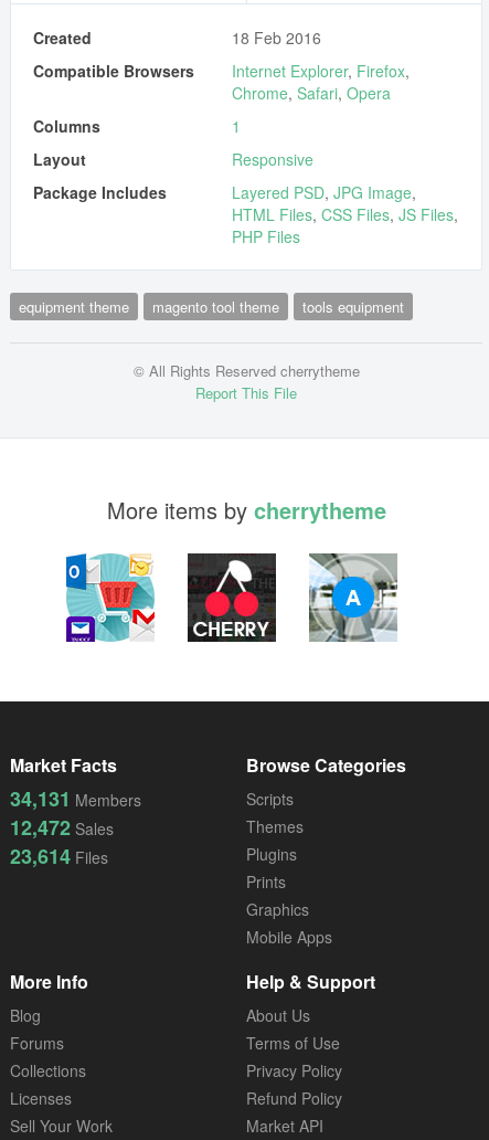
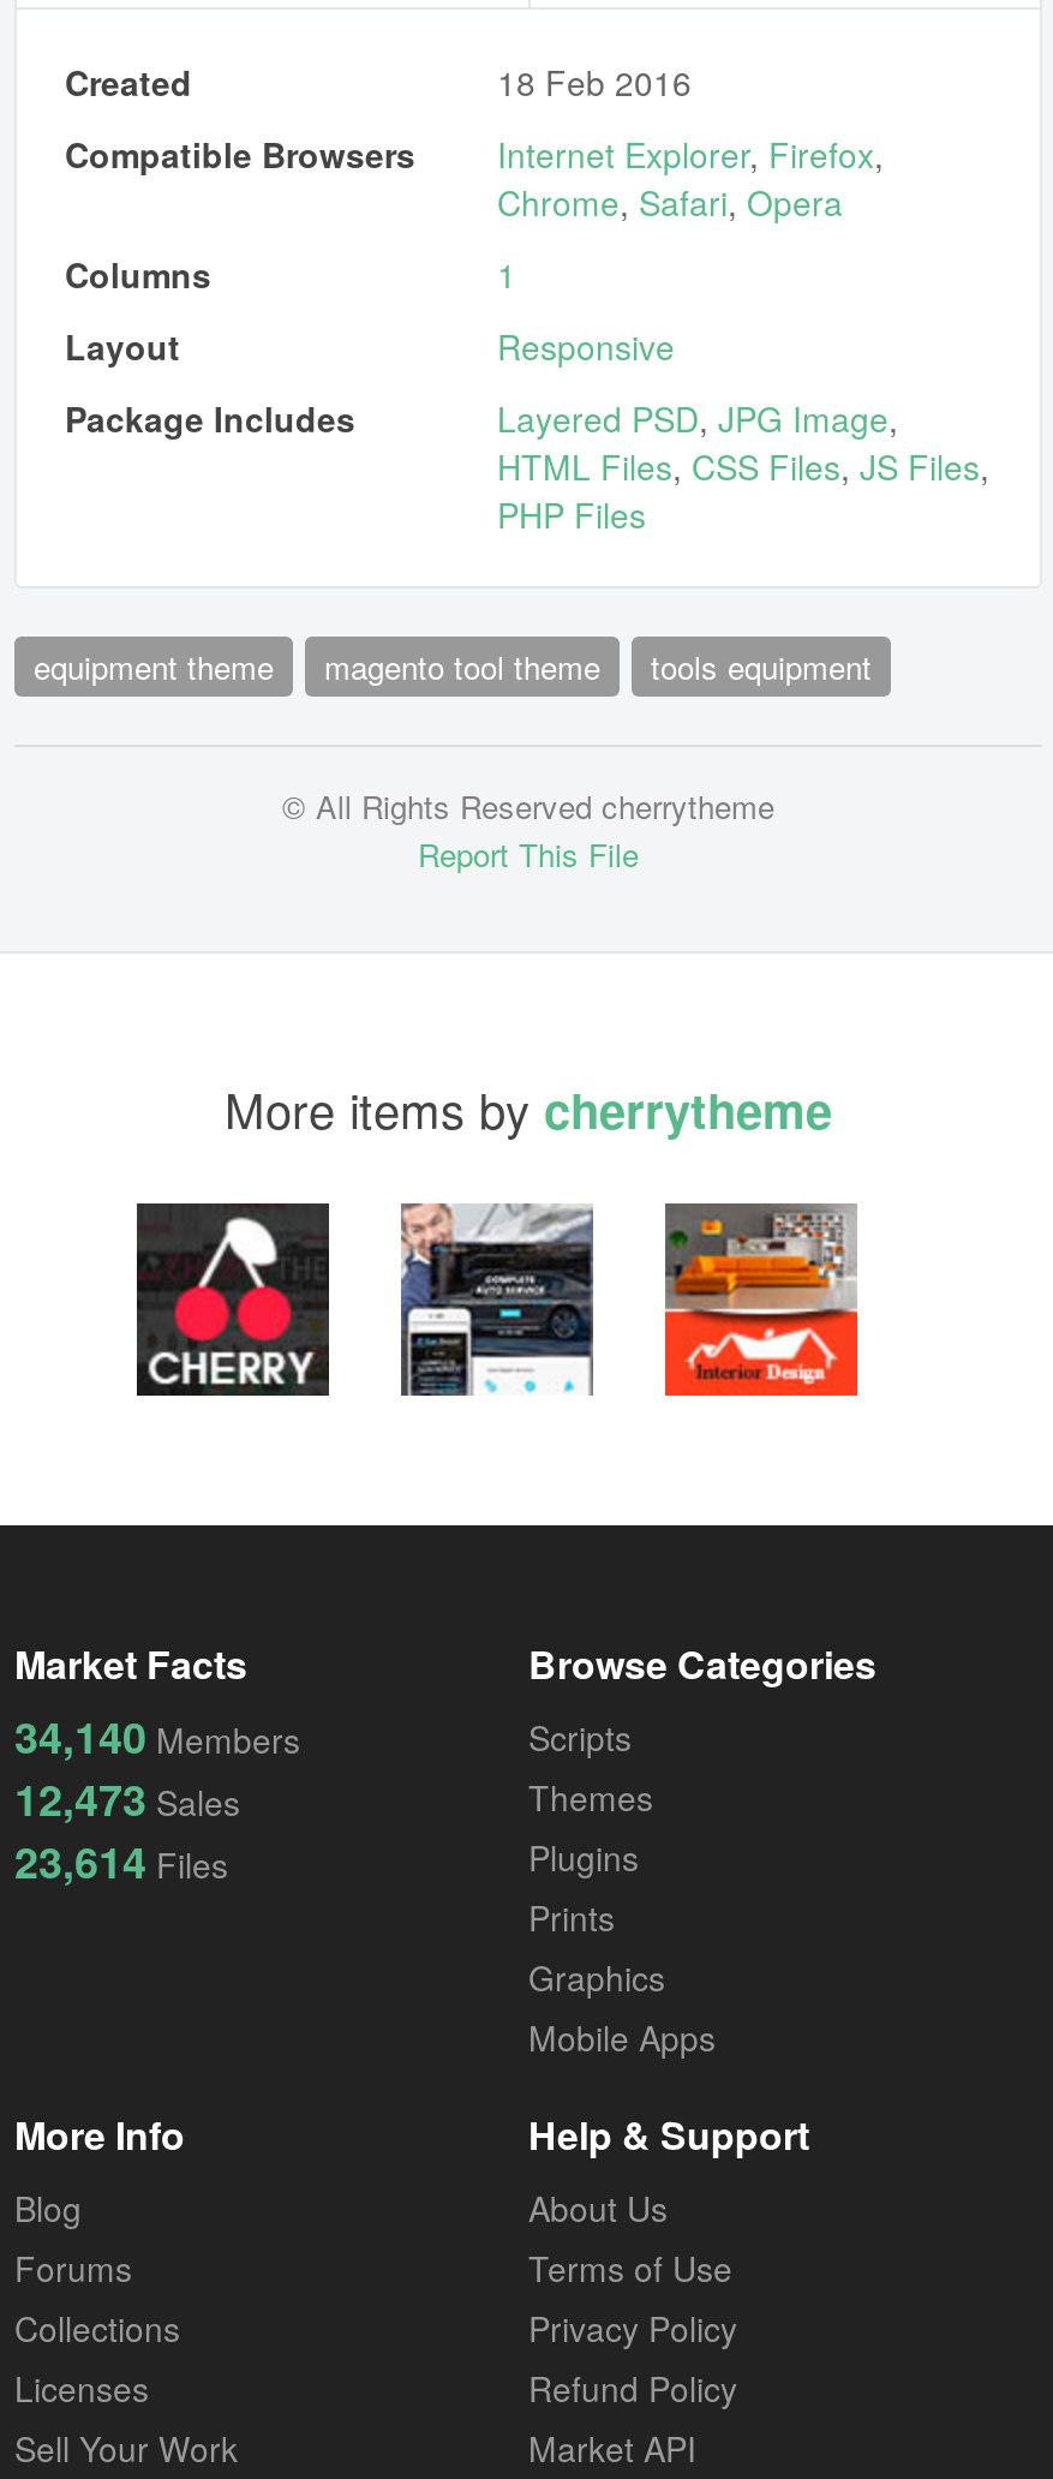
[65,552,156,643] [image] -> [134,1201,331,1398] [image]
[187,552,277,643] [image] -> [399,1201,596,1398] [image]
[308,553,398,643] [image] -> [663,1203,860,1398] [image]
[10,784,141,813] 34,131 Members -> [14,1706,300,1768] 34,140 Members
[10,813,114,842] 12,472 Sales -> [14,1768,240,1830] 12,473 Sales

